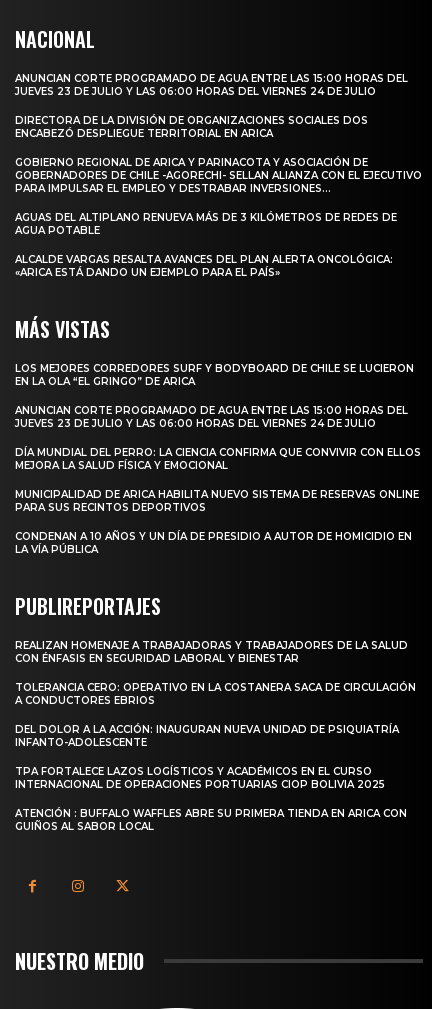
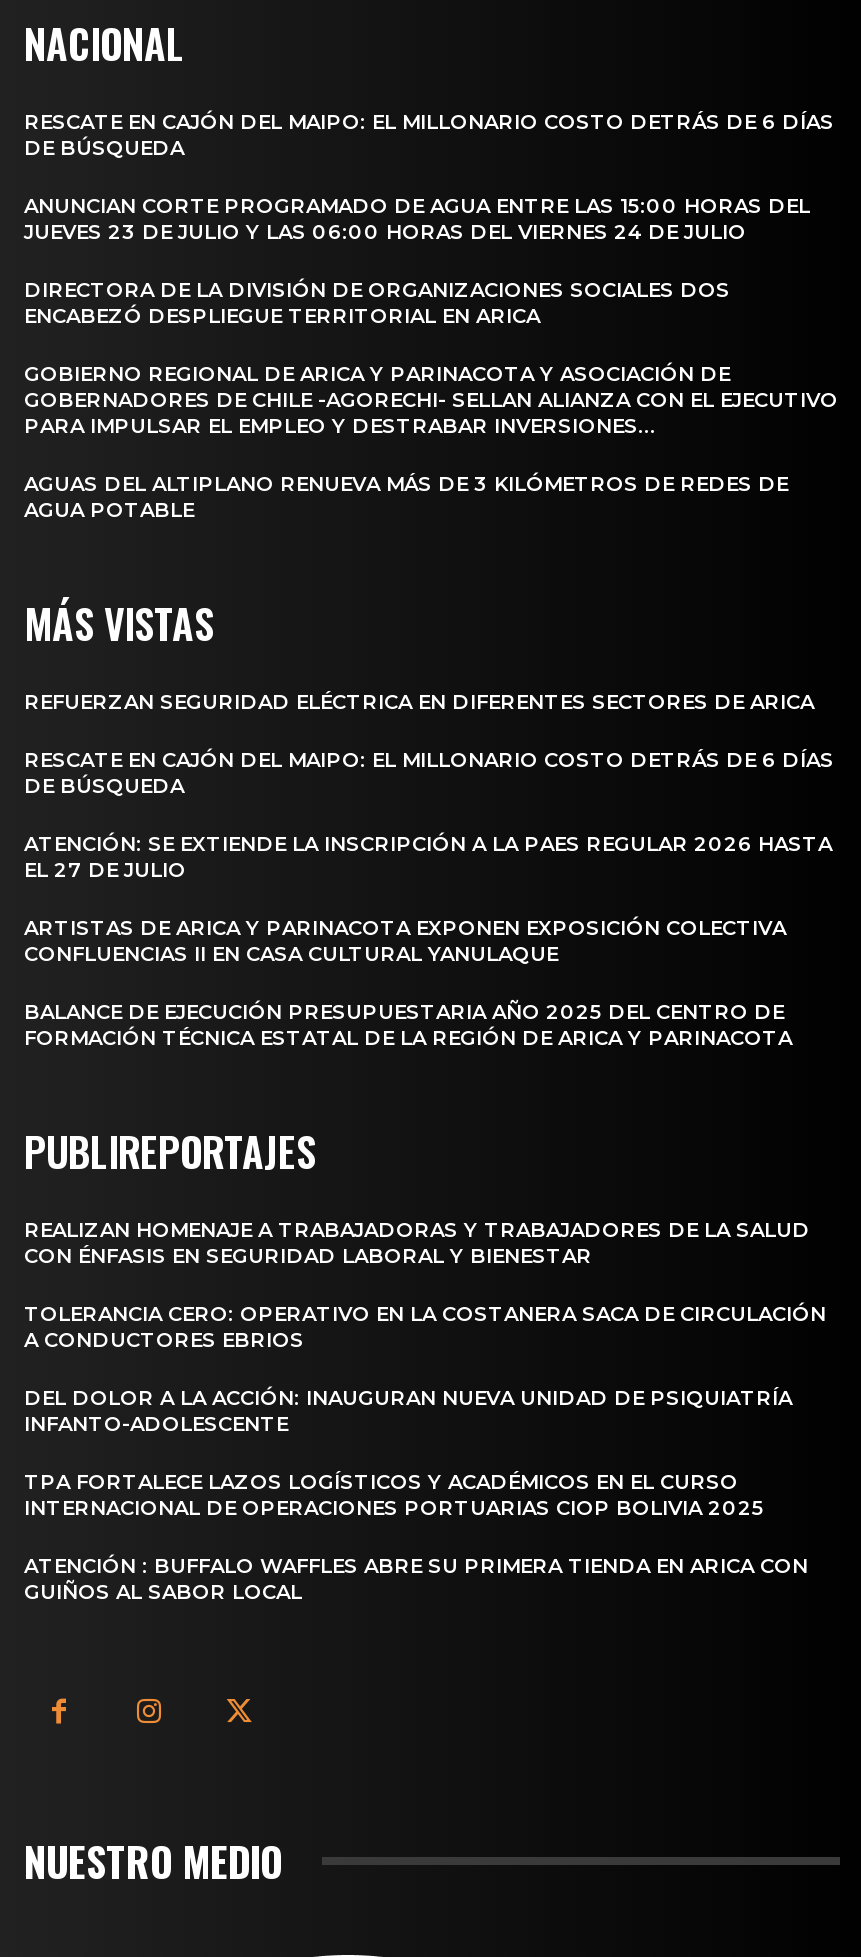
none -> [24,108,834,160] RESCATE EN CAJÓN DEL MAIPO: EL MILLONARIO COSTO DETRÁS DE 6 DÍAS | DE BÚSQUEDA
moved [15,72,422,237] -> [24,192,838,522]: ANUNCIAN CORTE PROGRAMADO DE AGUA ENTRE LAS 15:00 HORAS DEL | JUEVES 23 DE JULIO Y LAS 06:00 HORAS DEL VIERNES 24 DE JULIO | DIRECTORA DE LA DIVISIÓN DE ORGANIZACIONES SOCIALES DOS | ... | AGUAS DEL ALTIPLANO RENUEVA MÁS DE 3 KILÓMETROS DE REDES DE | AGUA POTABLE
[15,253,393,279] ALCALDE VARGAS RESALTA AVANCES DEL PLAN ALERTA ONCOLÓGICA: | «ARICA ESTÁ DANDO UN EJEMPLO PARA EL PAÍS» -> none
[15,362,414,388] LOS MEJORES CORREDORES SURF Y BODYBOARD DE CHILE SE LUCIERON | EN LA OLA “EL GRINGO” DE ARICA -> [24,688,814,714] REFUERZAN SEGURIDAD ELÉCTRICA EN DIFERENTES SECTORES DE ARICA
[15,404,408,430] ANUNCIAN CORTE PROGRAMADO DE AGUA ENTRE LAS 15:00 HORAS DEL | JUEVES 23 DE JULIO Y LAS 06:00 HORAS DEL VIERNES 24 DE JULIO -> [24,746,834,798] RESCATE EN CAJÓN DEL MAIPO: EL MILLONARIO COSTO DETRÁS DE 6 DÍAS | DE BÚSQUEDA
[15,446,421,472] DÍA MUNDIAL DEL PERRO: LA CIENCIA CONFIRMA QUE CONVIVIR CON ELLOS | MEJORA LA SALUD FÍSICA Y EMOCIONAL -> [24,830,832,882] ATENCIÓN: SE EXTIENDE LA INSCRIPCIÓN A LA PAES REGULAR 2026 HASTA | EL 27 DE JULIO
[15,488,419,514] MUNICIPALIDAD DE ARICA HABILITA NUEVO SISTEMA DE RESERVAS ONLINE | PARA SUS RECINTOS DEPORTIVOS -> [24,914,786,966] ARTISTAS DE ARICA Y PARINACOTA EXPONEN EXPOSICIÓN COLECTIVA | CONFLUENCIAS II EN CASA CULTURAL YANULAQUE
[15,530,412,556] CONDENAN A 10 AÑOS Y UN DÍA DE PRESIDIO A AUTOR DE HOMICIDIO EN | LA VÍA PÚBLICA -> [24,998,792,1050] BALANCE DE EJECUCIÓN PRESUPUESTARIA AÑO 2025 DEL CENTRO DE | FORMACIÓN TÉCNICA ESTATAL DE LA REGIÓN DE ARICA Y PARINACOTA

